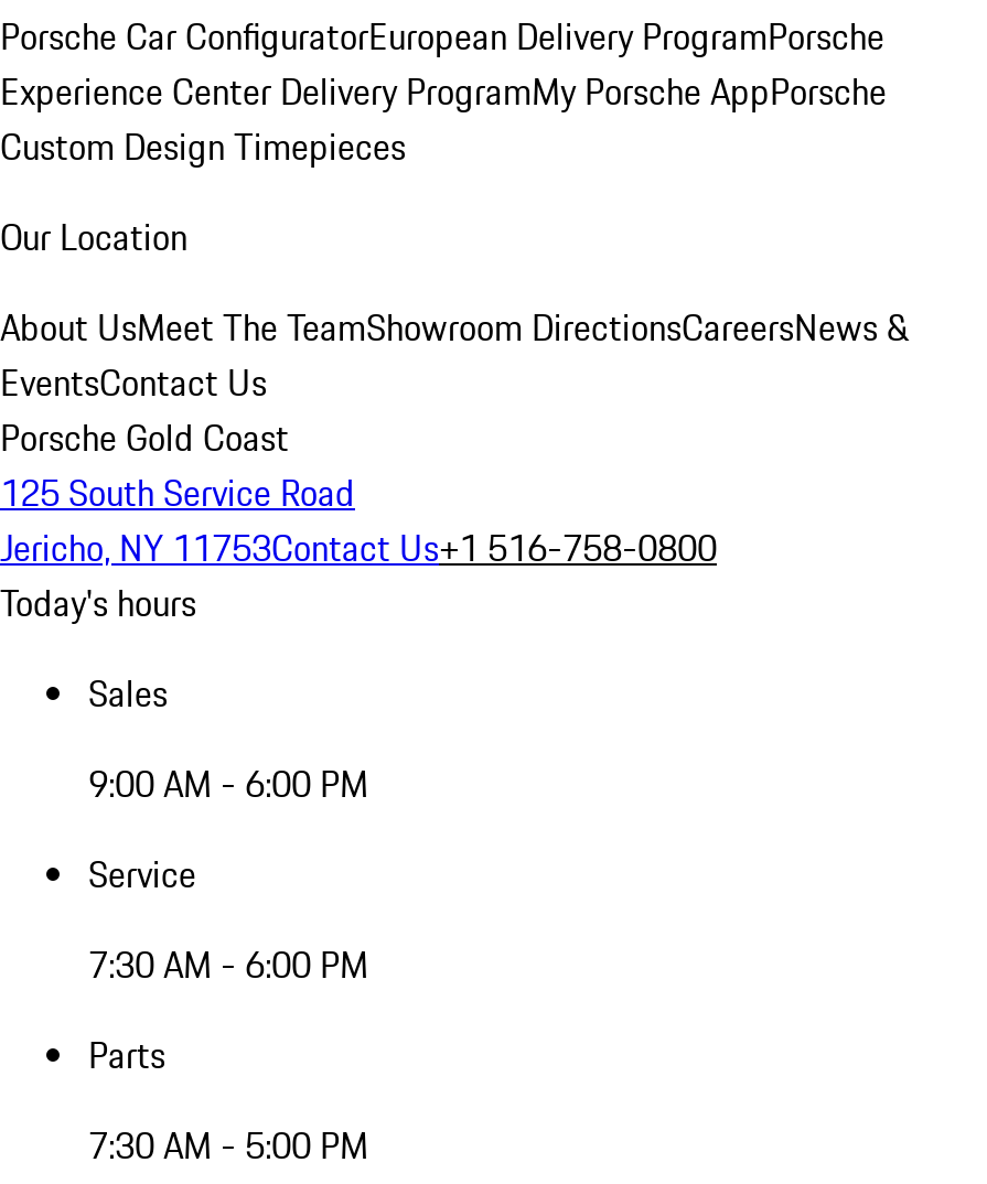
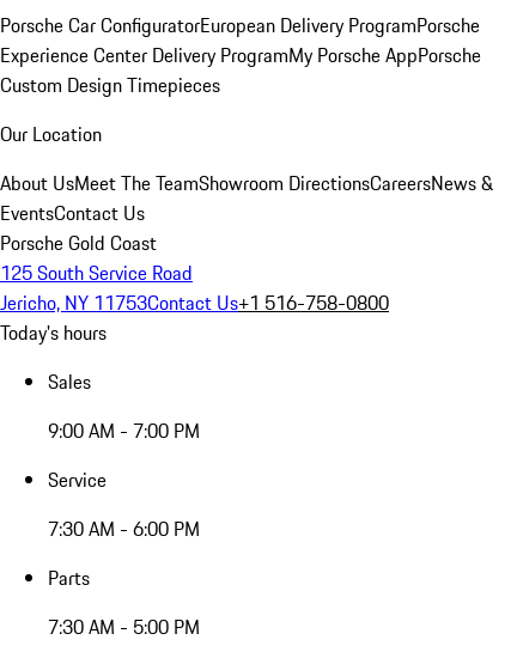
[88,757,368,810] 9:00 AM - 6:00 PM -> [48,416,200,445] 9:00 AM - 7:00 PM

